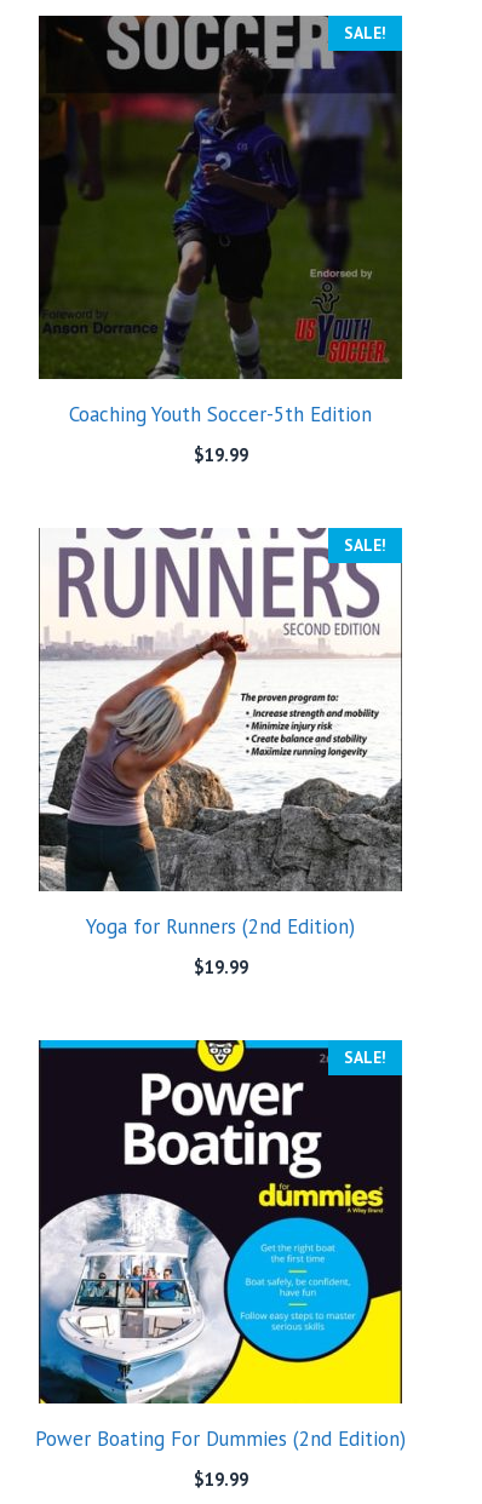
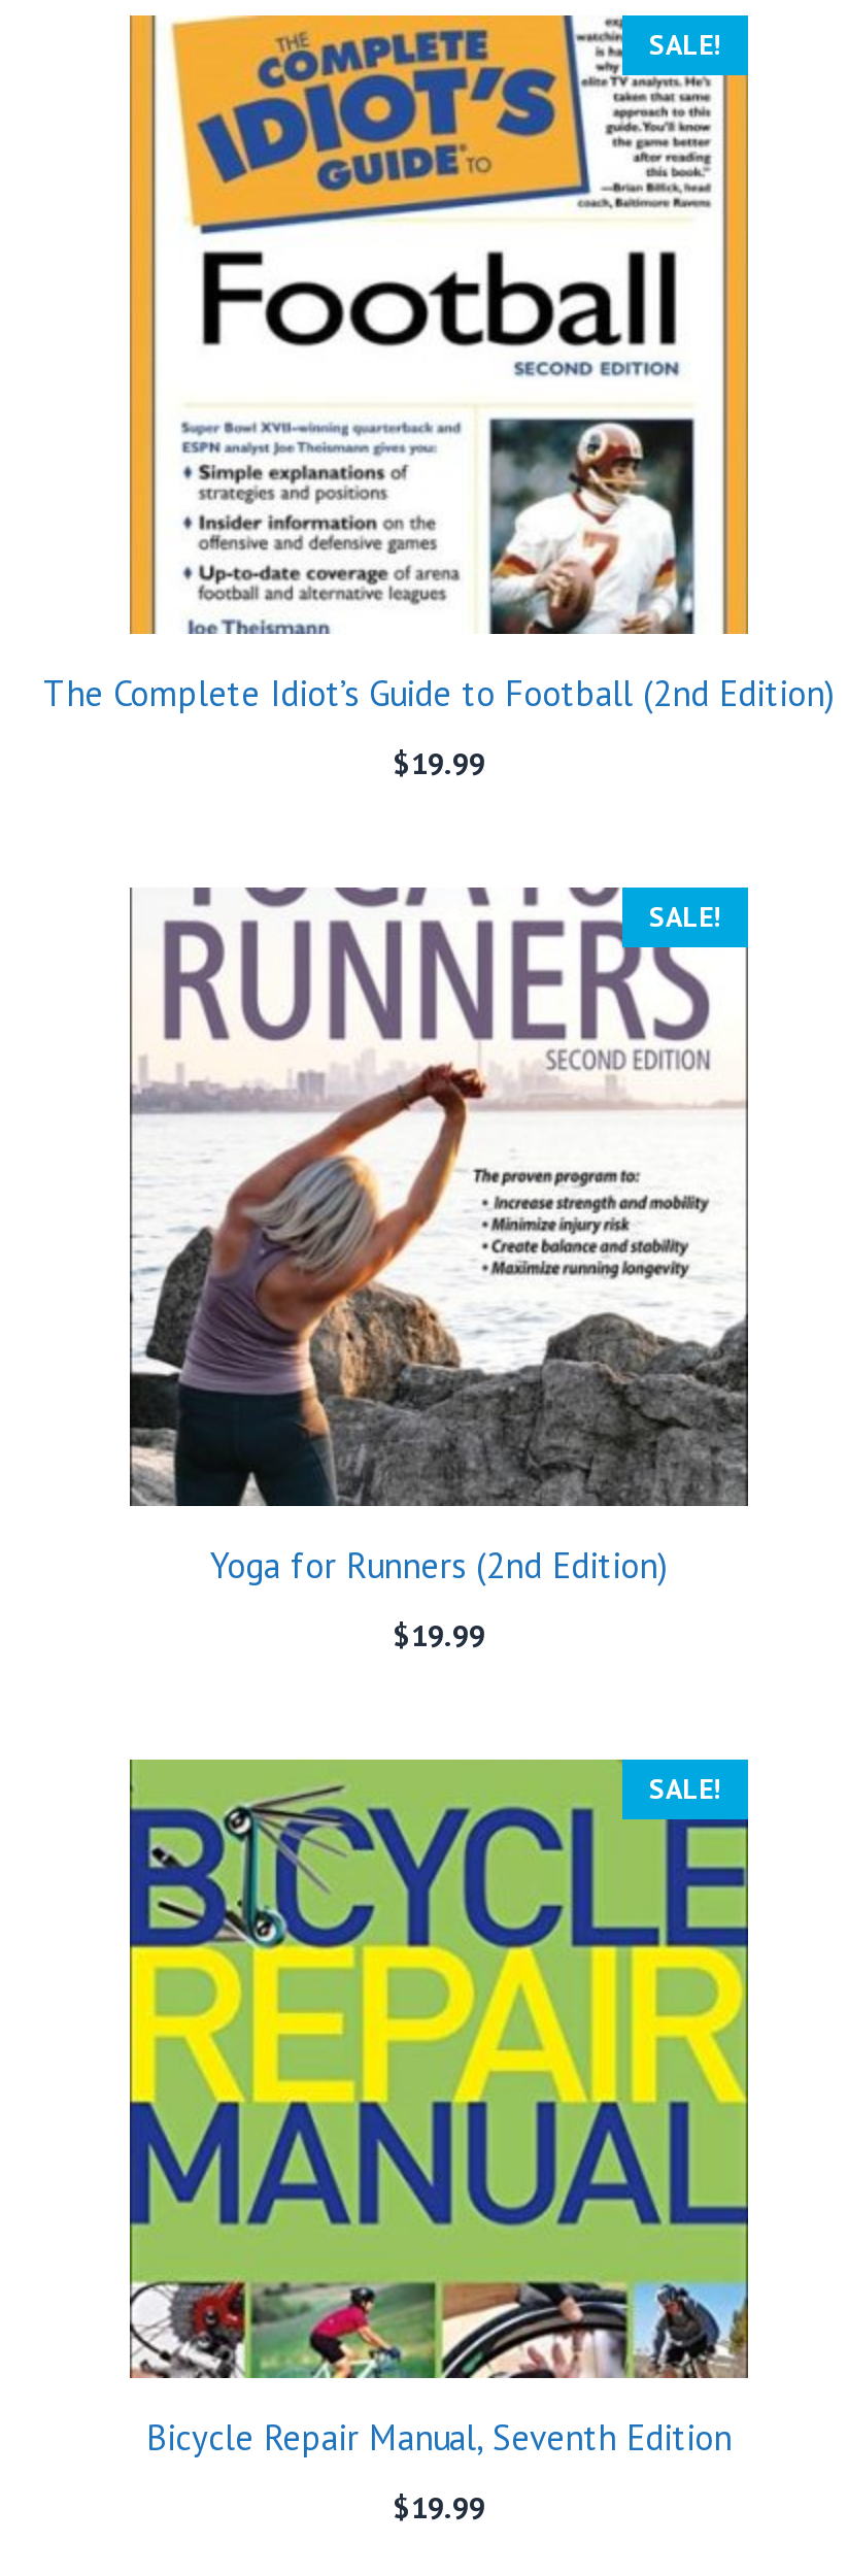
[38,15,403,427] [image] | Coaching Youth Soccer-5th Edition -> [43,13,835,716] [image] | The Complete Idiot’s Guide to Football (2nd Edition)
[35,1039,406,1452] [image] | Power Boating For Dummies (2nd Edition) -> [128,1758,750,2460] [image] | Bicycle Repair Manual, Seventh Edition

